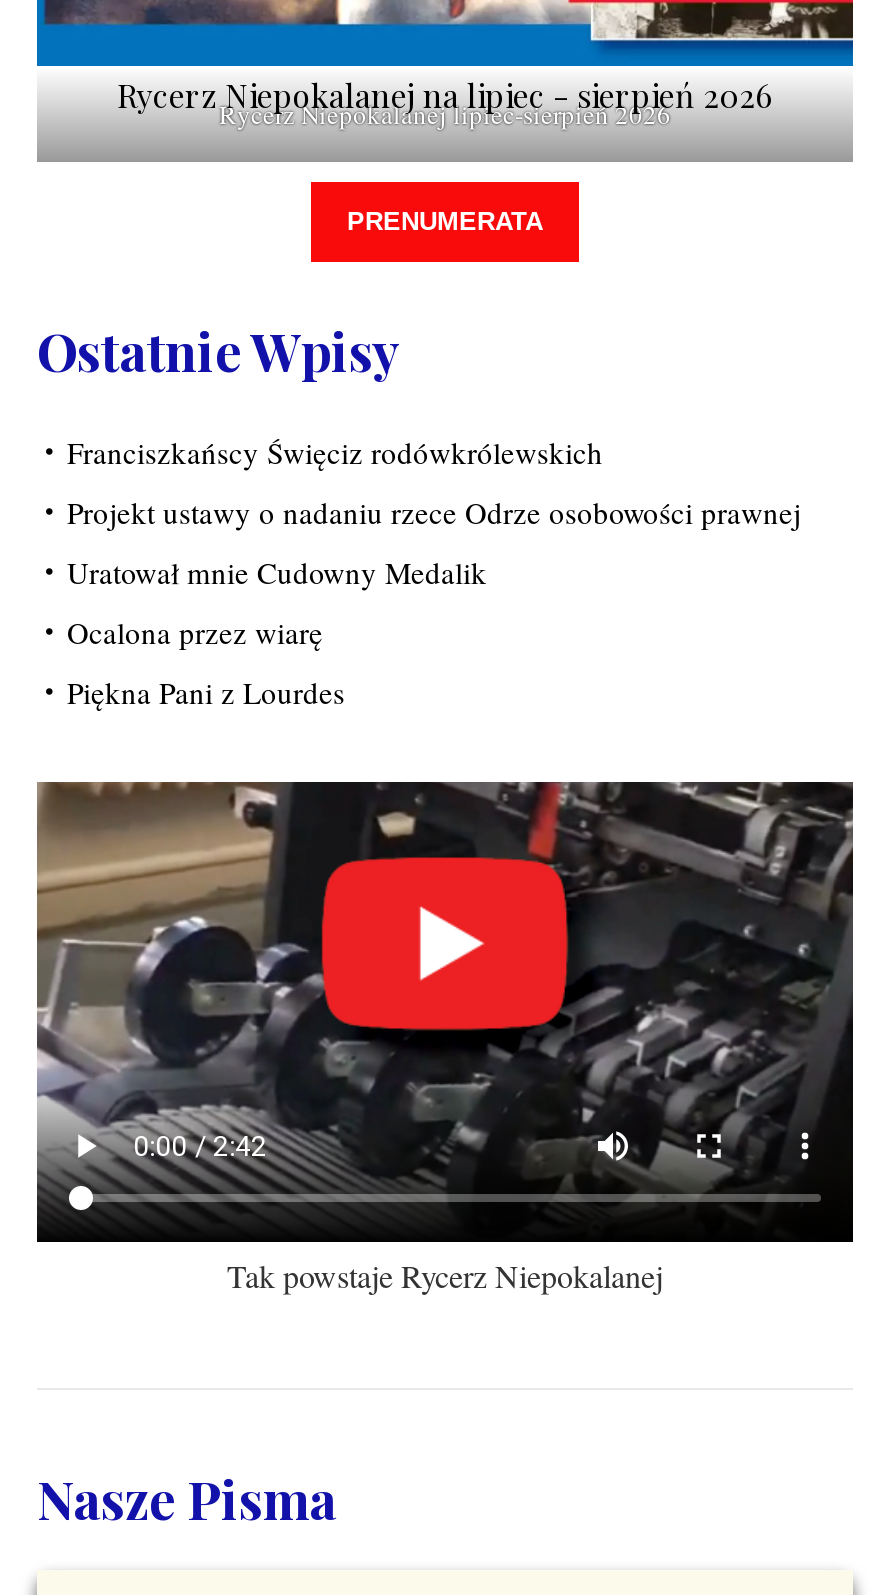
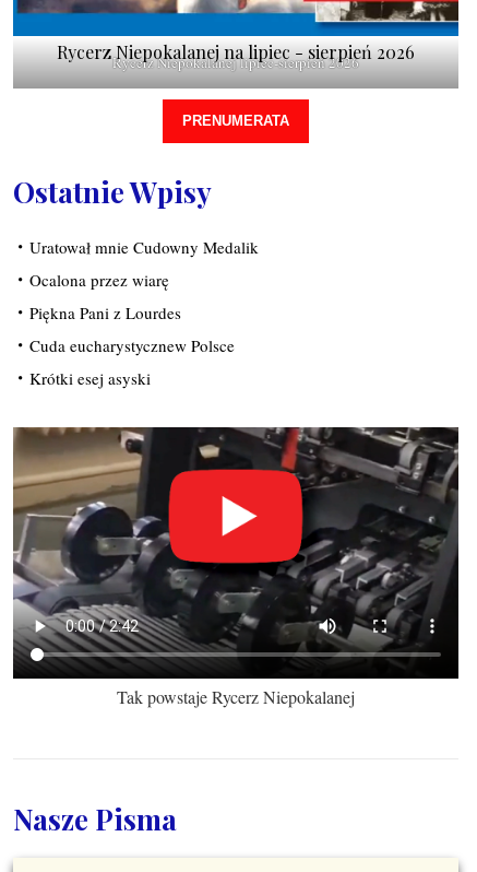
[67,433,801,533] Franciszkańscy Święciz rodówkrólewskich | Projekt ustawy o nadaniu rzece Odrze osobowości prawnej -> none
moved [67,553,487,713] -> [29,237,259,324]: Uratował mnie Cudowny Medalik | Ocalona przez wiarę | Piękna Pani z Lourdes
none -> [29,335,235,390] Cuda eucharystycznew Polsce | Krótki esej asyski

